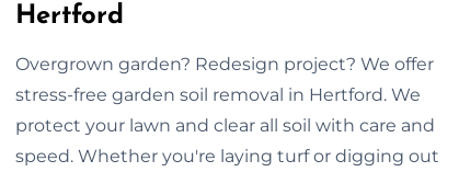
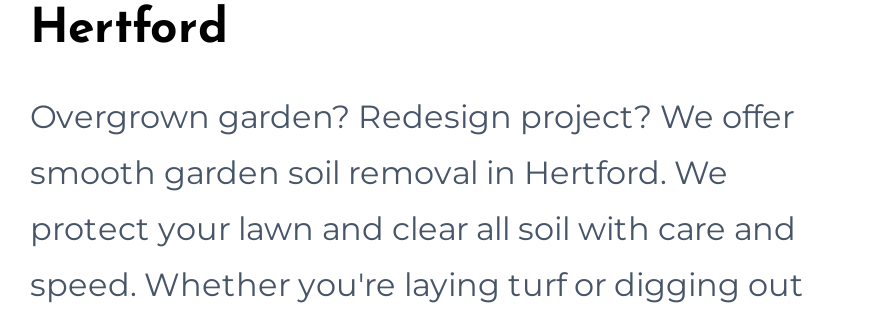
[15,84,421,105] stress-free garden soil removal in Hertford. We -> [30,153,728,191] smooth garden soil removal in Hertford. We

